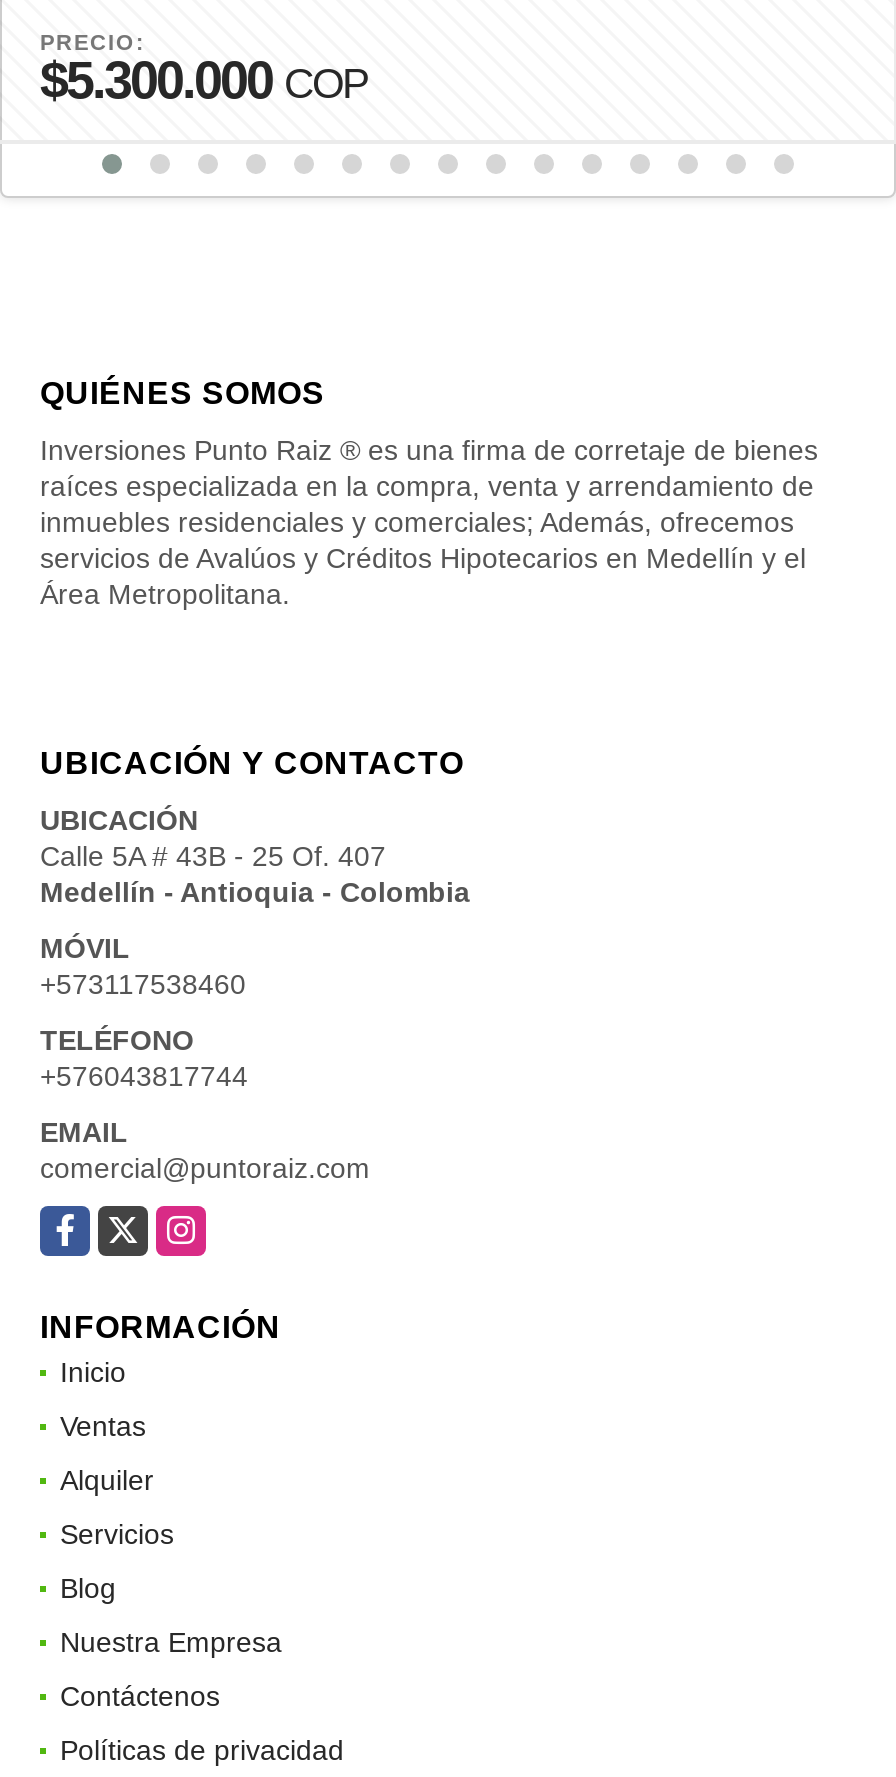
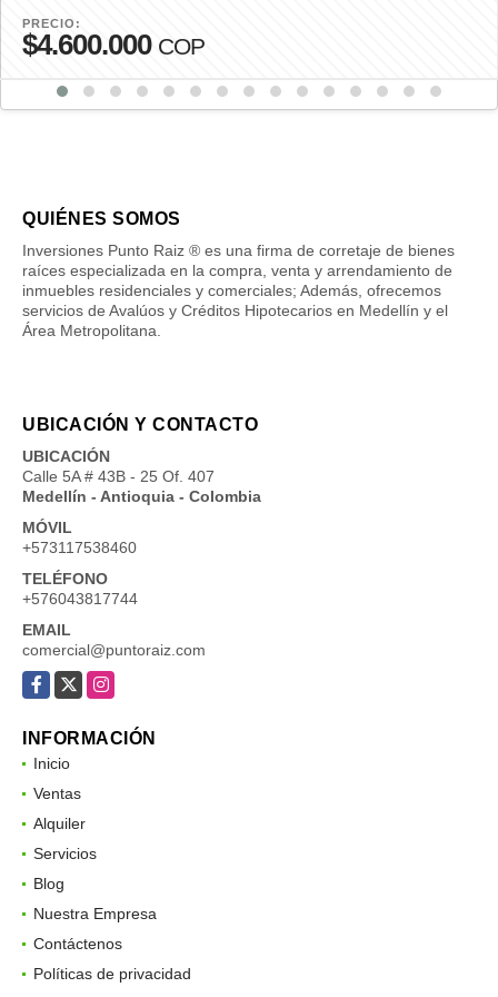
[40,50,368,110] $5.300.000 COP -> [22,28,205,61] $4.600.000 COP

